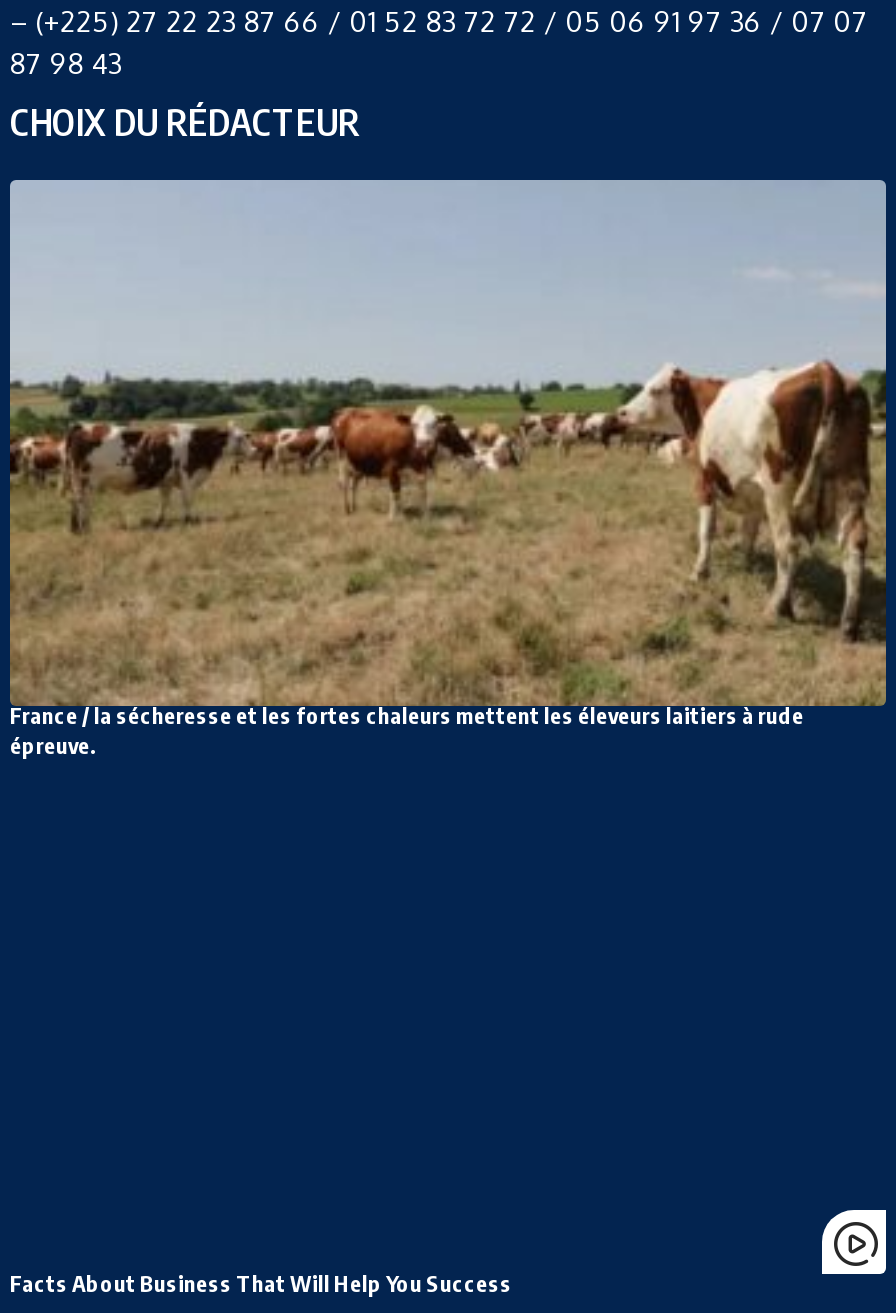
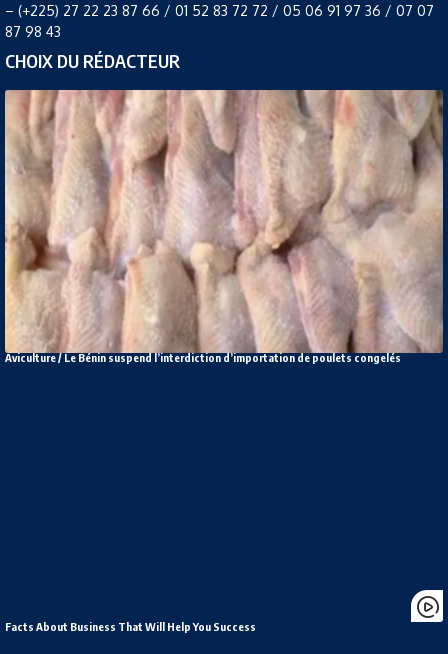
[8,178,888,757] [image] | France / la sécheresse et les fortes chaleurs mettent les éleveurs laitiers à rude | épreuve. -> [4,89,444,364] [image] | Aviculture / Le Bénin suspend l’interdiction d’importation de poulets congelés

